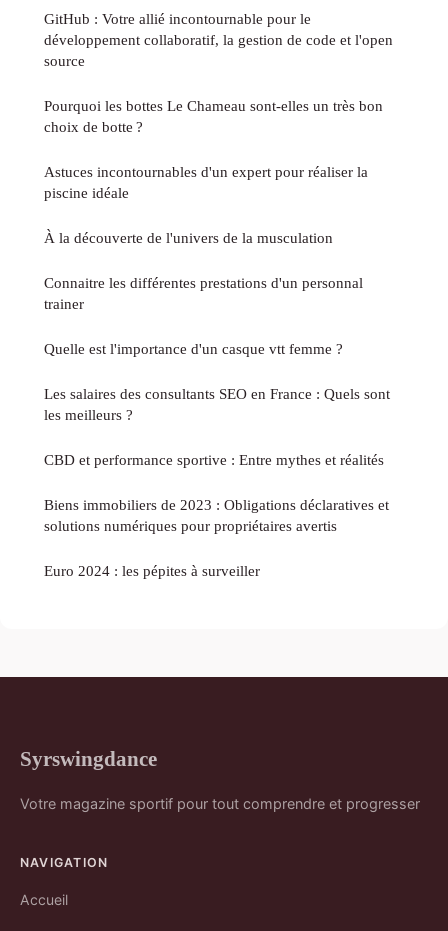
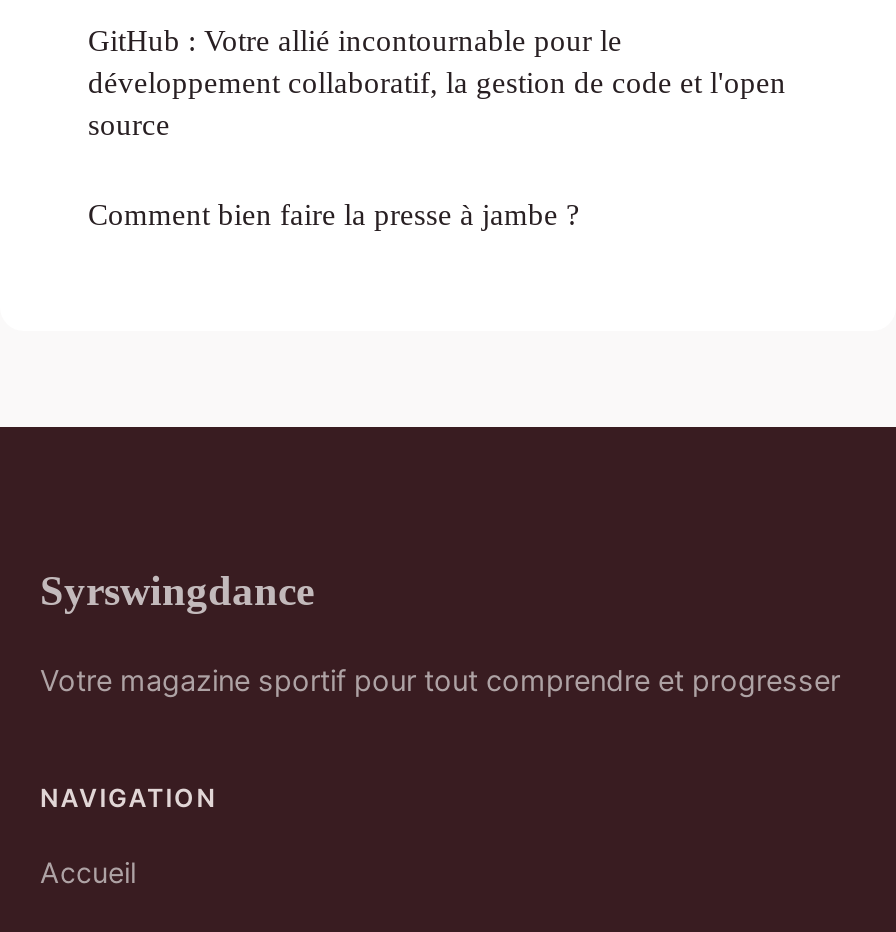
[44,97,390,579] Pourquoi les bottes Le Chameau sont-elles un très bon | choix de botte ? | Astuces incontournables d'un expert pour réaliser la | piscine idéale | À la découverte de l'univers de la musculation | Connaitre les différentes prestations d'un personnal | trainer | Quelle est l'importance d'un casque vtt femme ? | Les salaires des consultants SEO en France : Quels sont | les meilleurs ? | CBD et performance sportive : Entre mythes et réalités | Biens immobiliers de 2023 : Obligations déclaratives et | solutions numériques pour propriétaires avertis | Euro 2024 : les pépites à surveiller -> [88,197,580,231] Comment bien faire la presse à jambe ?

